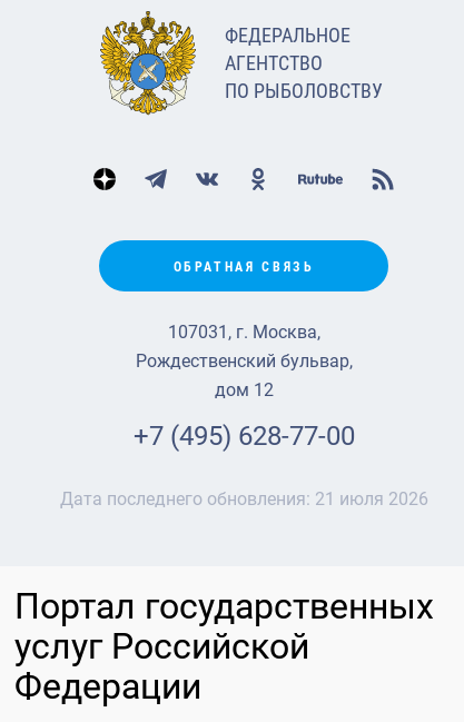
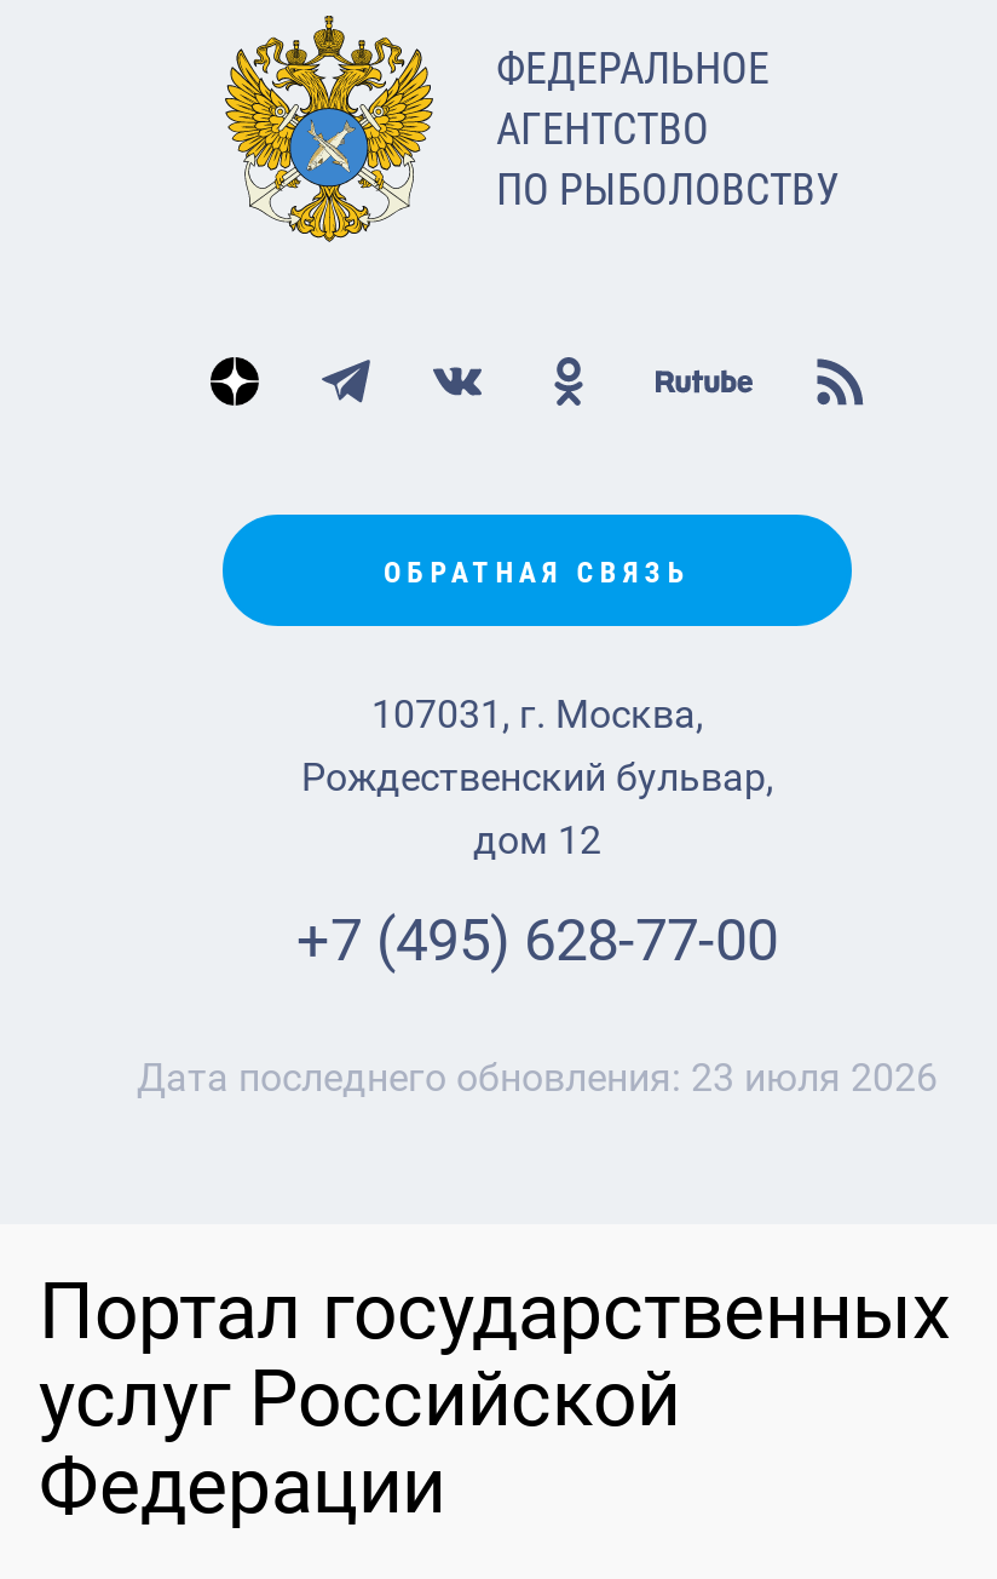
[60,488,428,510] Дата последнего обновления: 21 июля 2026 -> [137,1055,938,1101] Дата последнего обновления: 23 июля 2026

